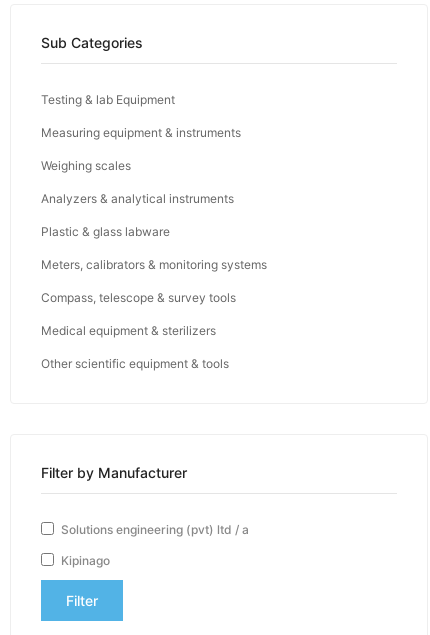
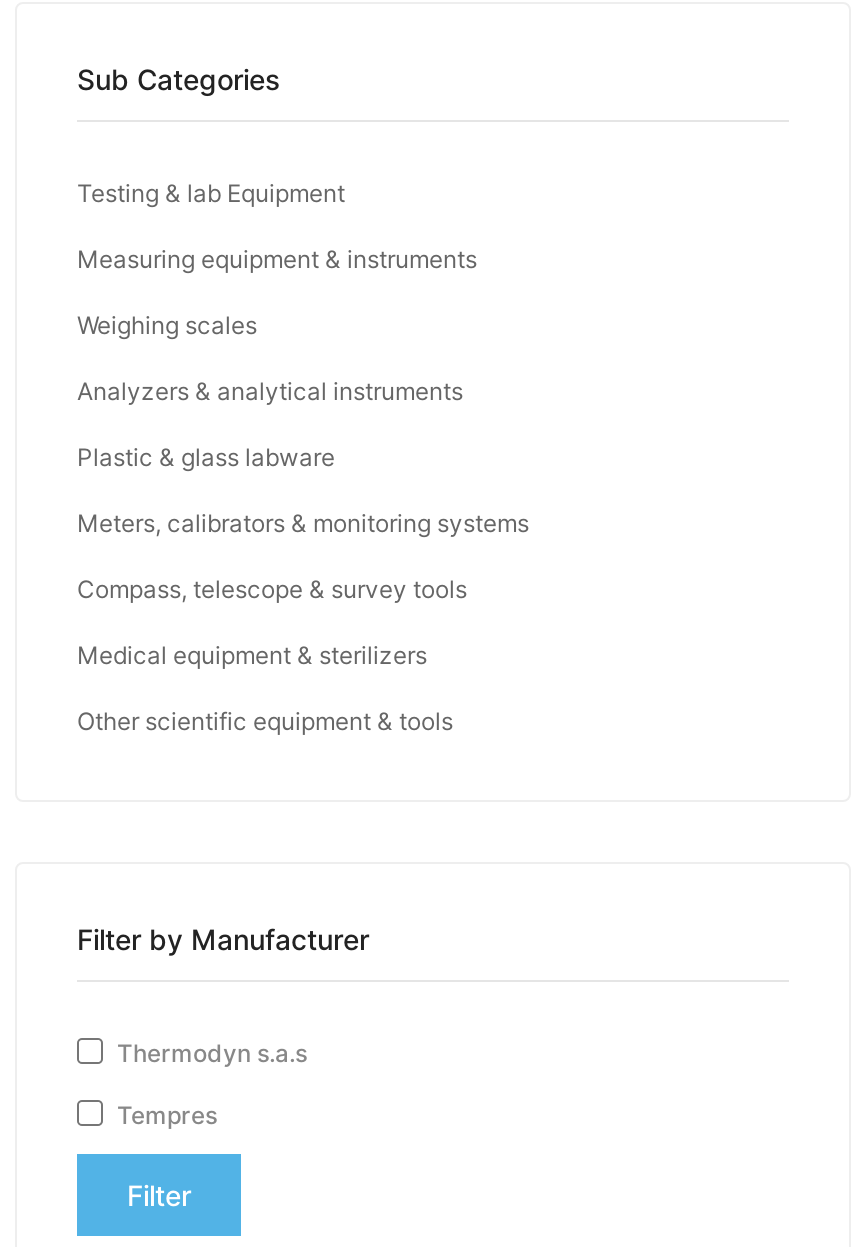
[61,522,249,537] Solutions engineering (pvt) ltd / a -> [117,1038,307,1068] Thermodyn s.a.s
[61,553,110,568] Kipinago -> [117,1100,217,1130] Tempres

